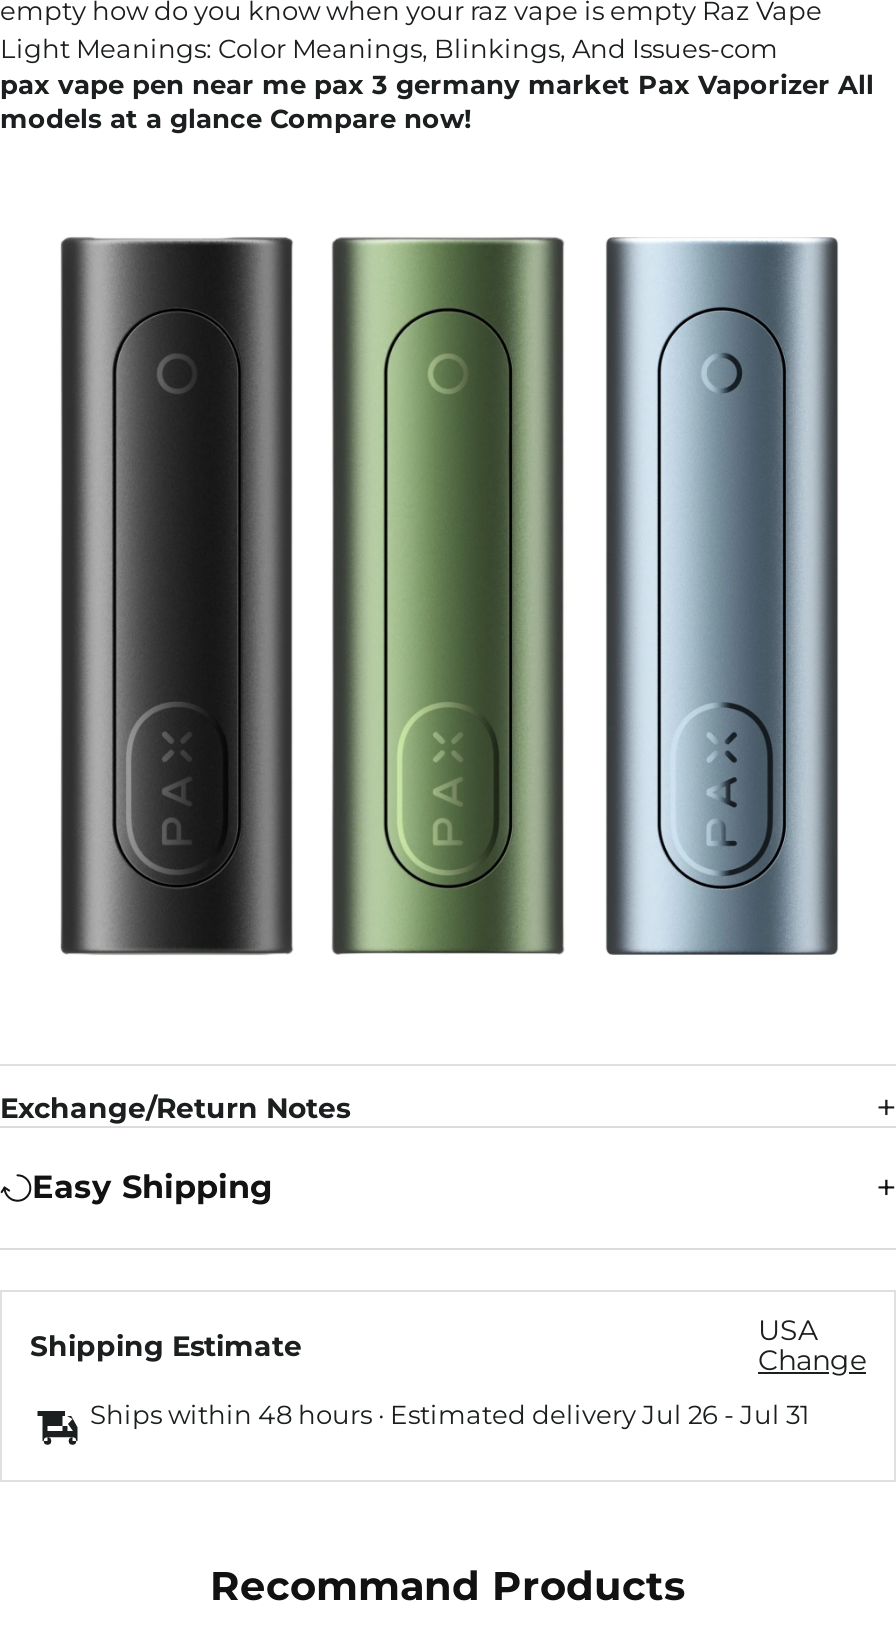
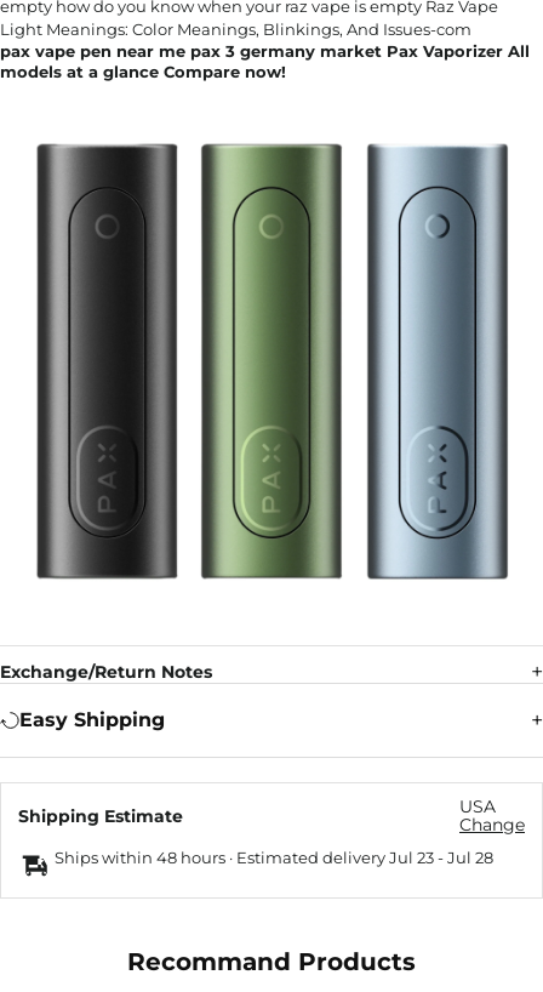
[90,1398,810,1430] Ships within 48 hours · Estimated delivery Jul 26 - Jul 31 -> [55,848,493,867] Ships within 48 hours · Estimated delivery Jul 23 - Jul 28

